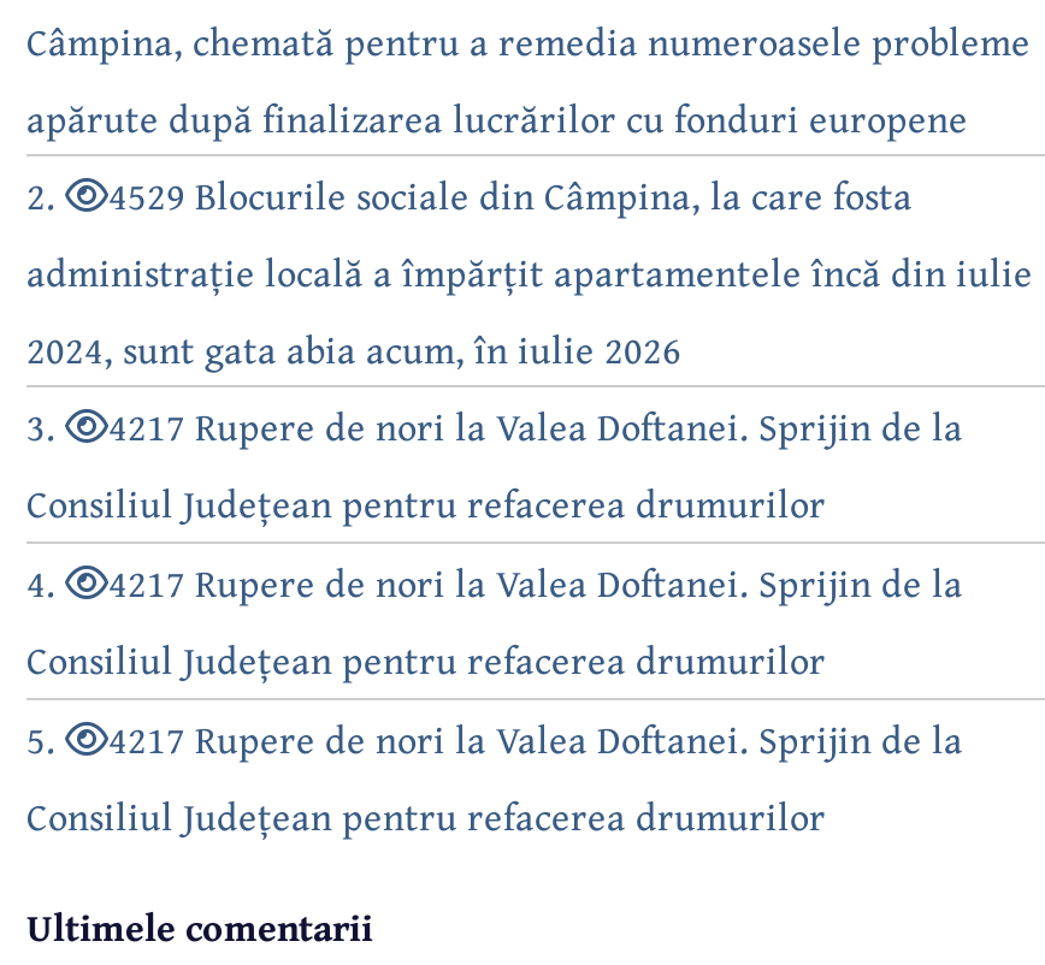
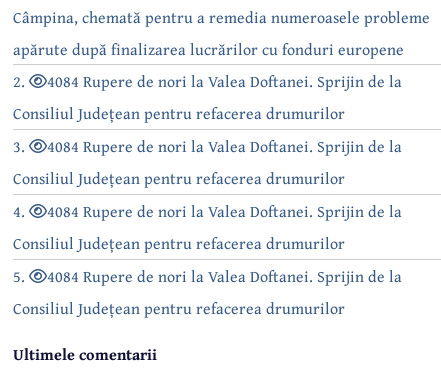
[26,166,1033,377] 4529 Blocurile sociale din Câmpina, la care fosta | administrație locală a împărțit apartamentele încă din iulie | 2024, sunt gata abia acum, în iulie 2026 -> [13,69,402,125] 4084 Rupere de nori la Valea Doftanei. Sprijin de la | Consiliul Județean pentru refacerea drumurilor
[108,397,963,454] 4217 Rupere de nori la Valea Doftanei. Sprijin de la -> [47,134,402,158] 4084 Rupere de nori la Valea Doftanei. Sprijin de la
[108,553,963,611] 4217 Rupere de nori la Valea Doftanei. Sprijin de la -> [47,199,402,223] 4084 Rupere de nori la Valea Doftanei. Sprijin de la
[108,709,963,767] 4217 Rupere de nori la Valea Doftanei. Sprijin de la -> [47,264,402,288] 4084 Rupere de nori la Valea Doftanei. Sprijin de la

